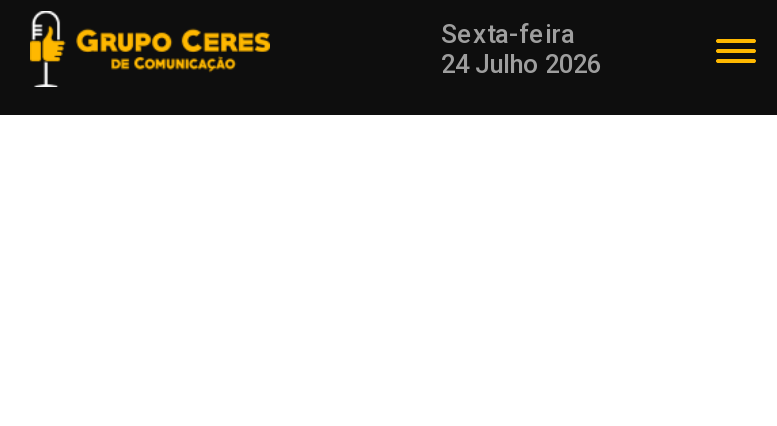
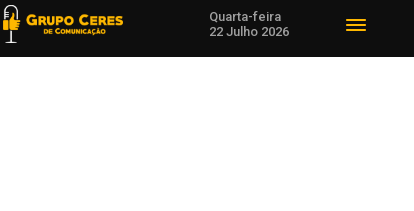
[441,19,601,79] Sexta-feira | 24 Julho 2026 -> [208,9,288,39] Quarta-feira | 22 Julho 2026

